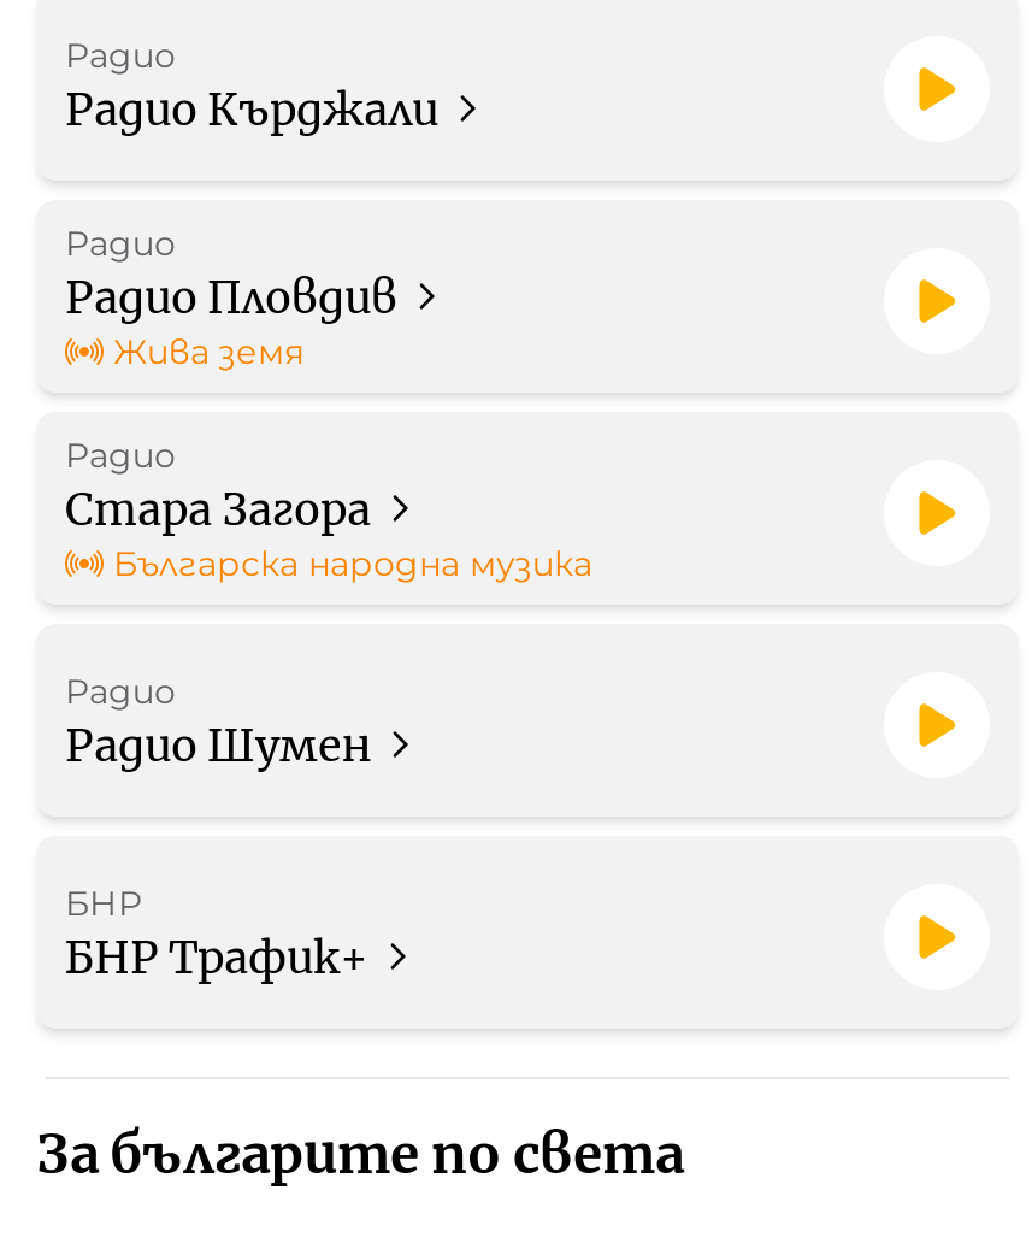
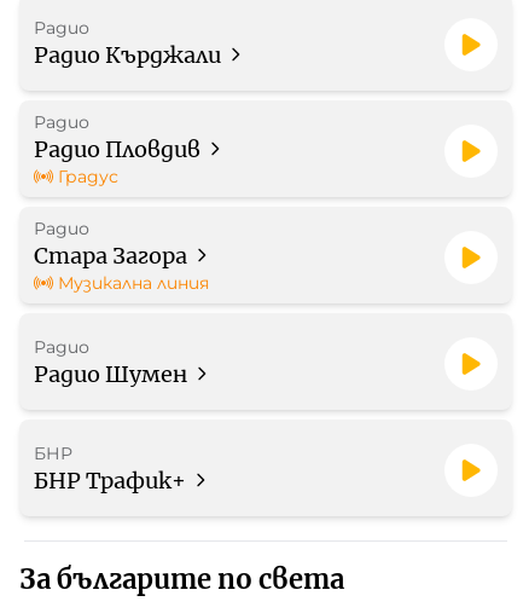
[113,329,303,372] Жива земя -> [58,165,118,187] Градус
[113,541,592,584] Българска народна музика -> [58,271,209,293] Музикална линия

